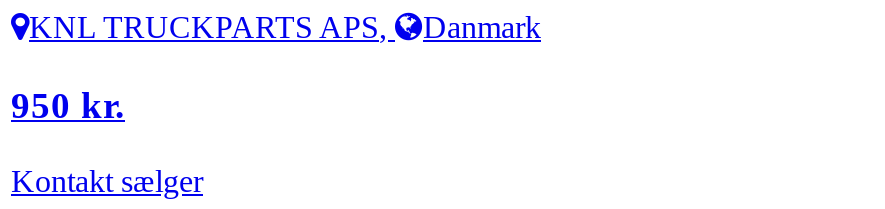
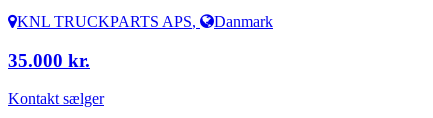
[11,83,125,125] 950 kr. -> [8,50,90,71] 35.000 kr.

